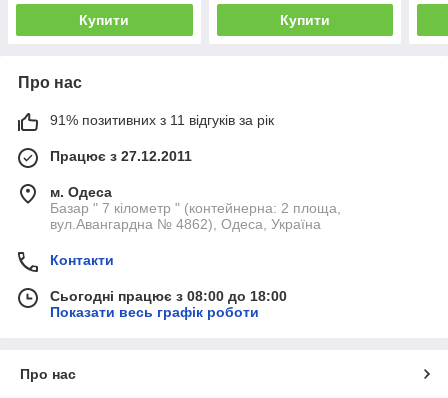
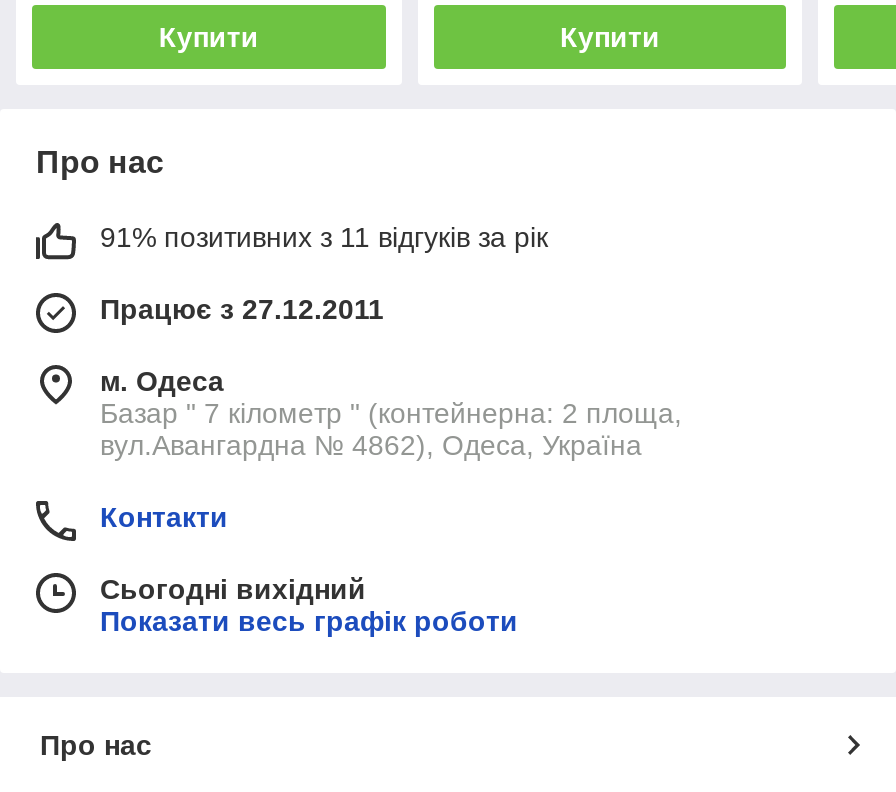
[50,288,287,304] Сьогодні працює з 08:00 до 18:00 -> [100,573,366,605] Сьогодні вихідний

